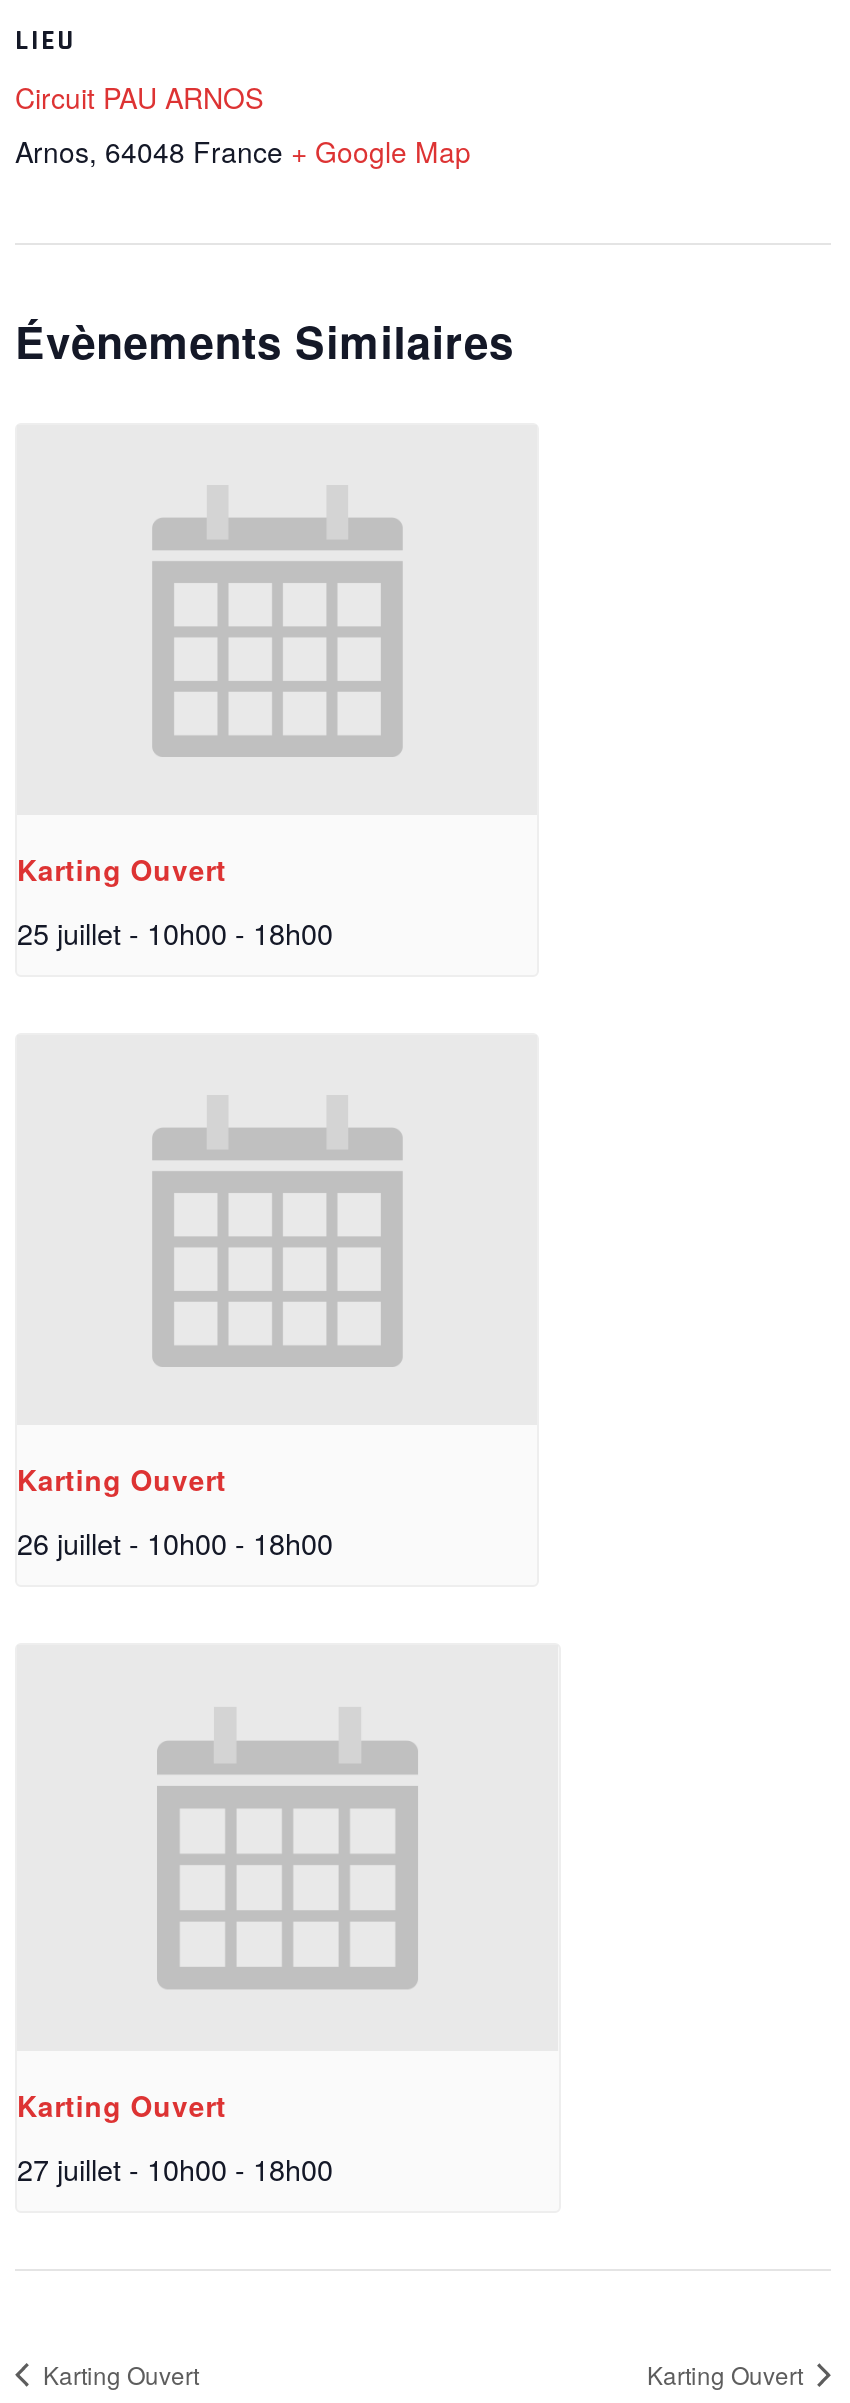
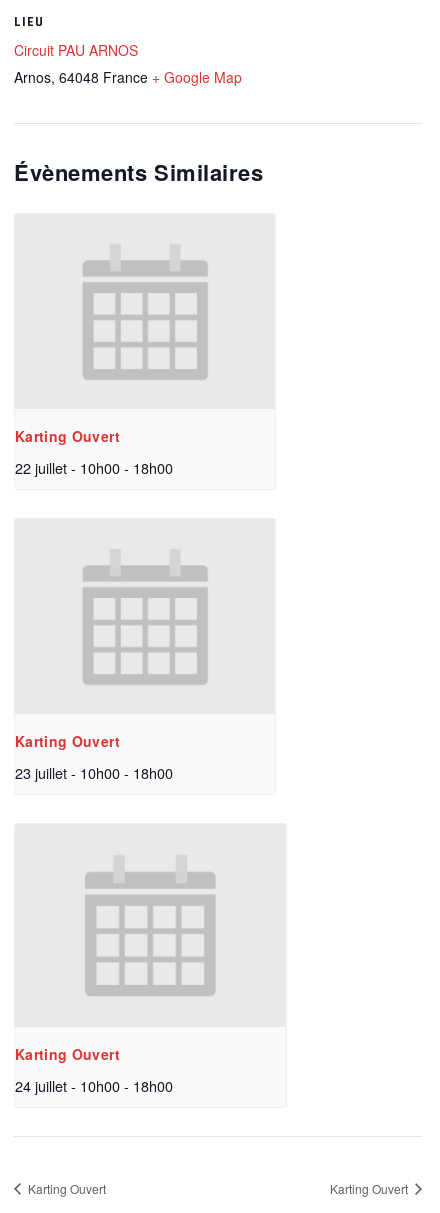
[17,911,333,953] 25 juillet - 10h00 - 18h00 -> [15,457,173,478] 22 juillet - 10h00 - 18h00
[17,1521,333,1563] 26 juillet - 10h00 - 18h00 -> [15,762,173,783] 23 juillet - 10h00 - 18h00
[17,2147,333,2189] 27 juillet - 10h00 - 18h00 -> [15,1075,173,1096] 24 juillet - 10h00 - 18h00

